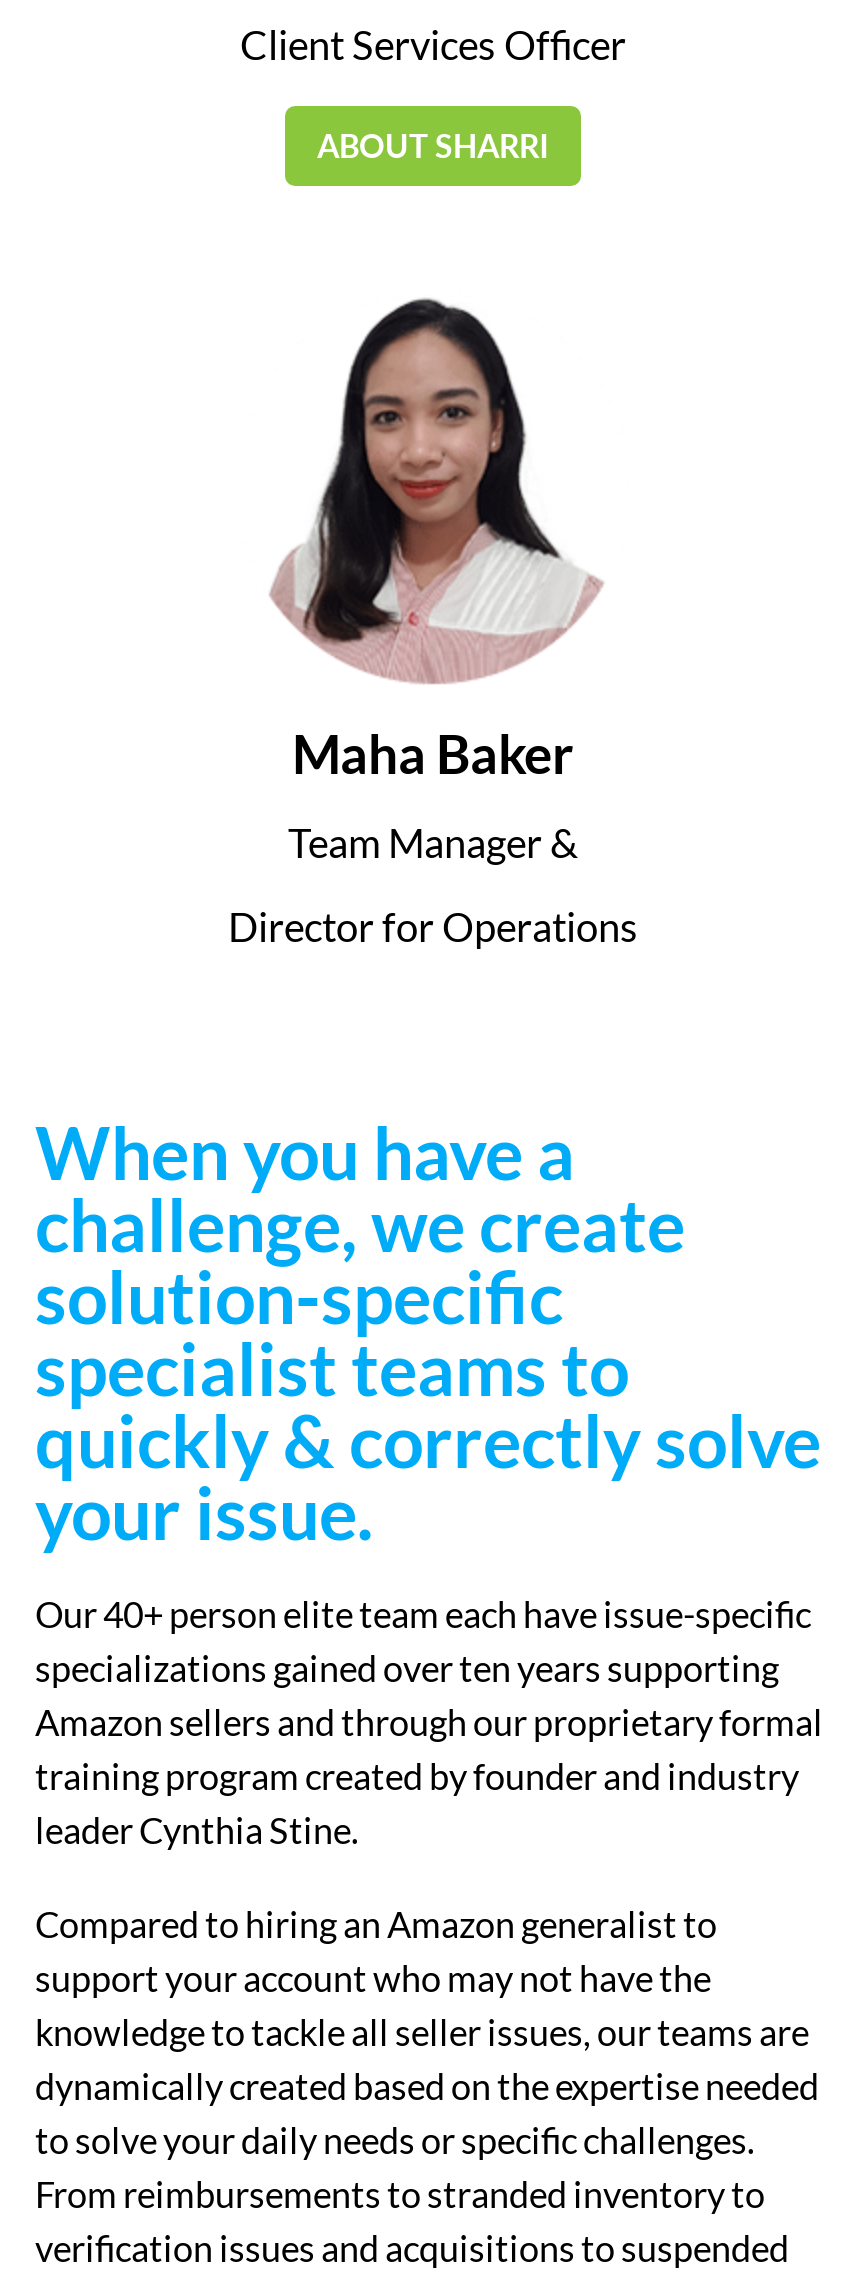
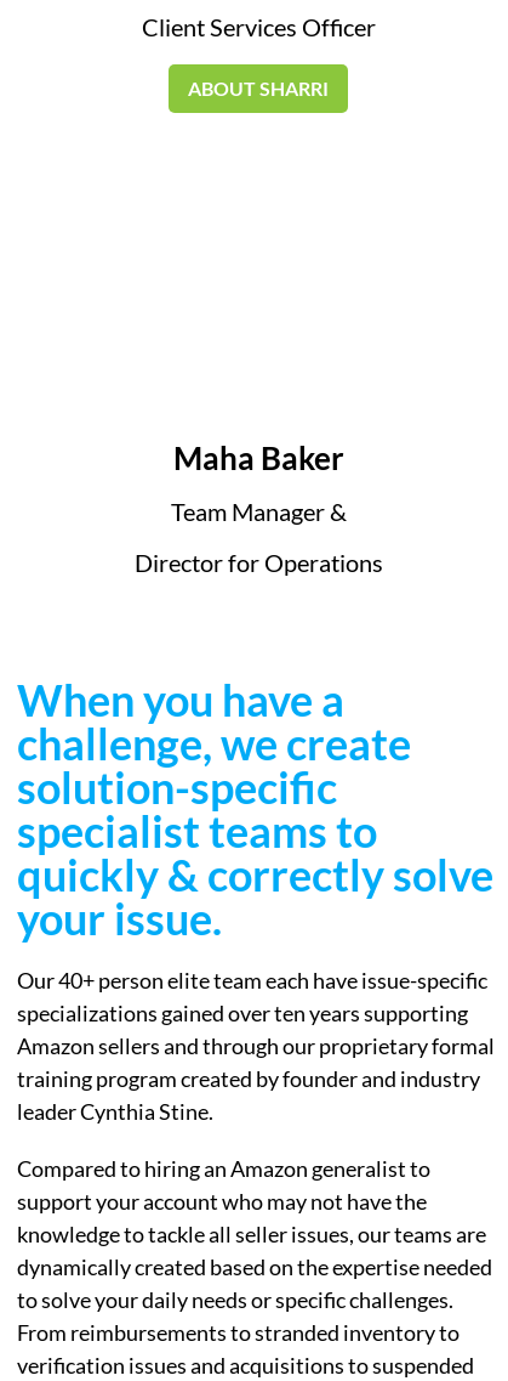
[269,296,603,686] [image] -> none

